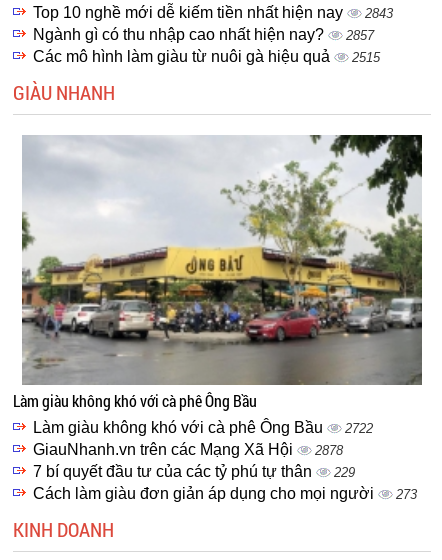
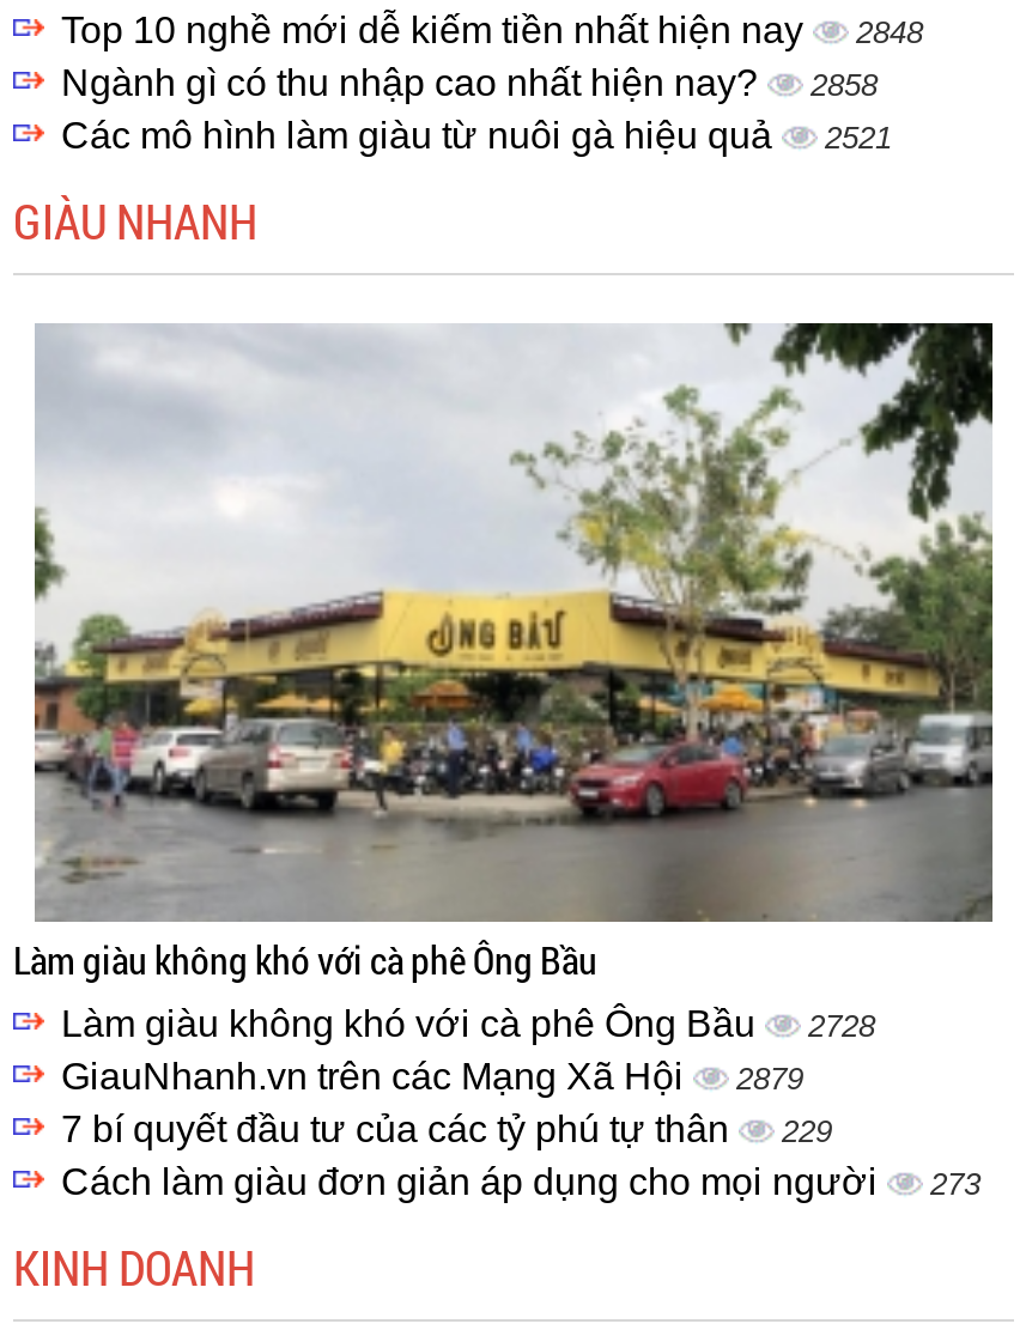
[33,4,393,21] Top 10 nghề mới dễ kiếm tiền nhất hiện nay 2843 -> [61,10,923,50] Top 10 nghề mới dễ kiếm tiền nhất hiện nay 2848
[33,26,374,43] Ngành gì có thu nhập cao nhất hiện nay? 2857 -> [61,62,878,103] Ngành gì có thu nhập cao nhất hiện nay? 2858
[33,48,380,65] Các mô hình làm giàu từ nuôi gà hiệu quả 2515 -> [61,115,892,156] Các mô hình làm giàu từ nuôi gà hiệu quả 2521
[33,419,373,436] Làm giàu không khó với cà phê Ông Bầu 2722 -> [61,1003,875,1044] Làm giàu không khó với cà phê Ông Bầu 2728
[33,441,343,458] GiauNhanh.vn trên các Mạng Xã Hội 2878 -> [61,1056,803,1097] GiauNhanh.vn trên các Mạng Xã Hội 2879

